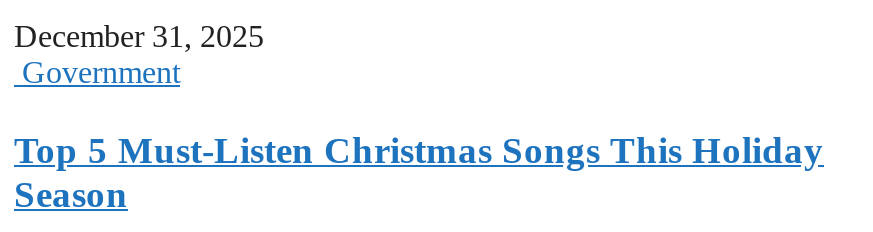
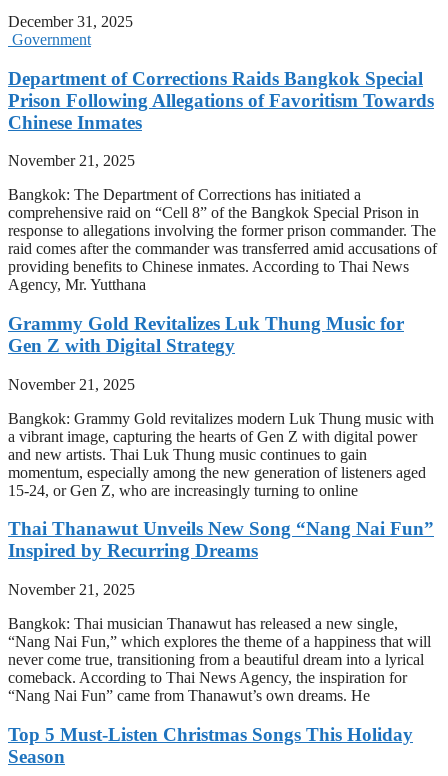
none -> [8,68,437,704] Department of Corrections Raids Bangkok Special | Prison Following Allegations of Favoritism Towards | Chinese Inmates | November 21, 2025 | Bangkok: The Department of Corrections has initiated a | comprehensive raid on “Cell 8” of the Bangkok Special Prison in | response to allegations involving the former prison commander. The | raid comes after the commander was transferred amid accusations of | providing benefits to Chinese inmates. According to Thai News | Agency, Mr. Yutthana | Grammy Gold Revitalizes Luk Thung Music for | Gen Z with Digital Strategy | November 21, 2025 | Bangkok: Grammy Gold revitalizes modern Luk Thung music with | a vibrant image, capturing the hearts of Gen Z with digital power | and new artists. Thai Luk Thung music continues to gain | momentum, especially among the new generation of listeners aged | 15-24, or Gen Z, who are increasingly turning to online | Thai Thanawut Unveils New Song “Nang Nai Fun” | Inspired by Recurring Dreams | November 21, 2025 | Bangkok: Thai musician Thanawut has released a new single, | “Nang Nai Fun,” which explores the theme of a happiness that will | never come true, transitioning from a beautiful dream into a lyrical | comeback. According to Thai News Agency, the inspiration for | “Nang Nai Fun” came from Thanawut’s own dreams. He

